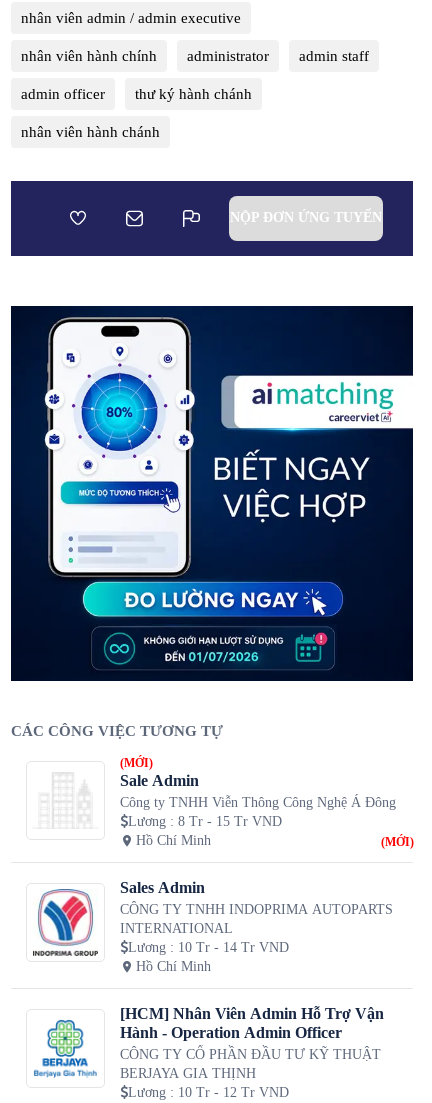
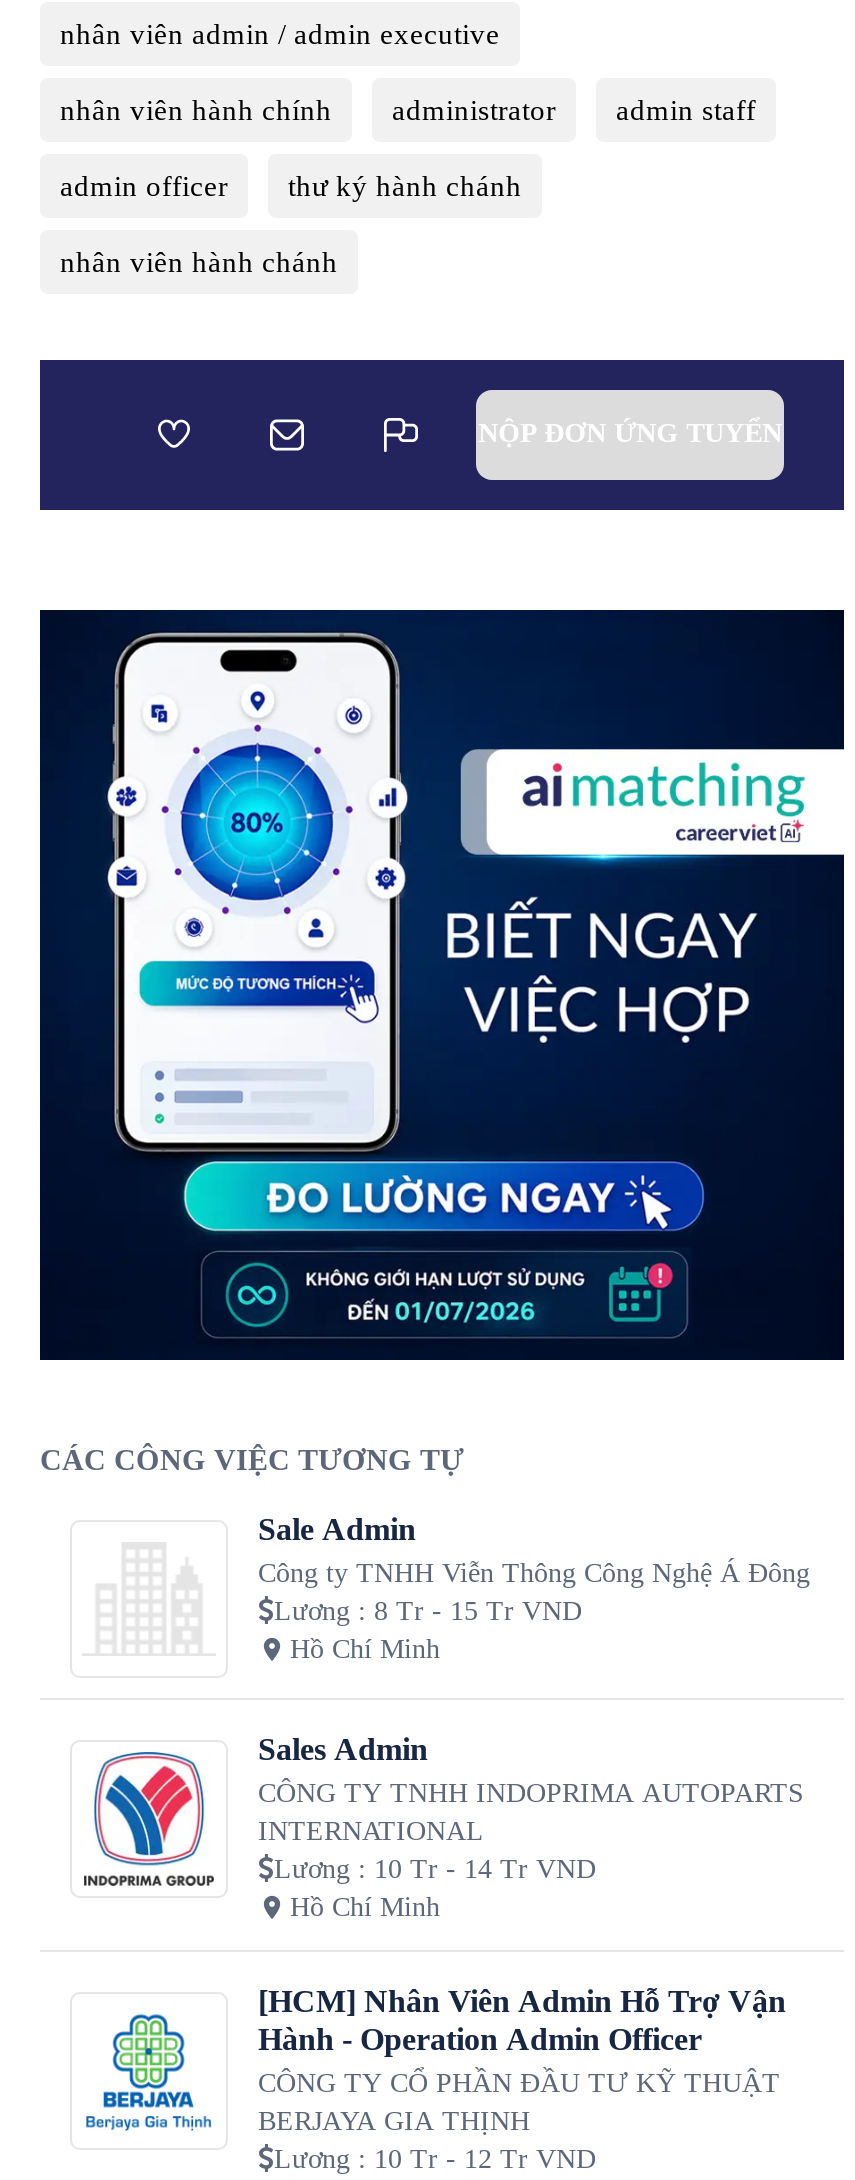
[120,756,153,770] (MỚI) -> none
[380,835,413,849] (MỚI) -> none

